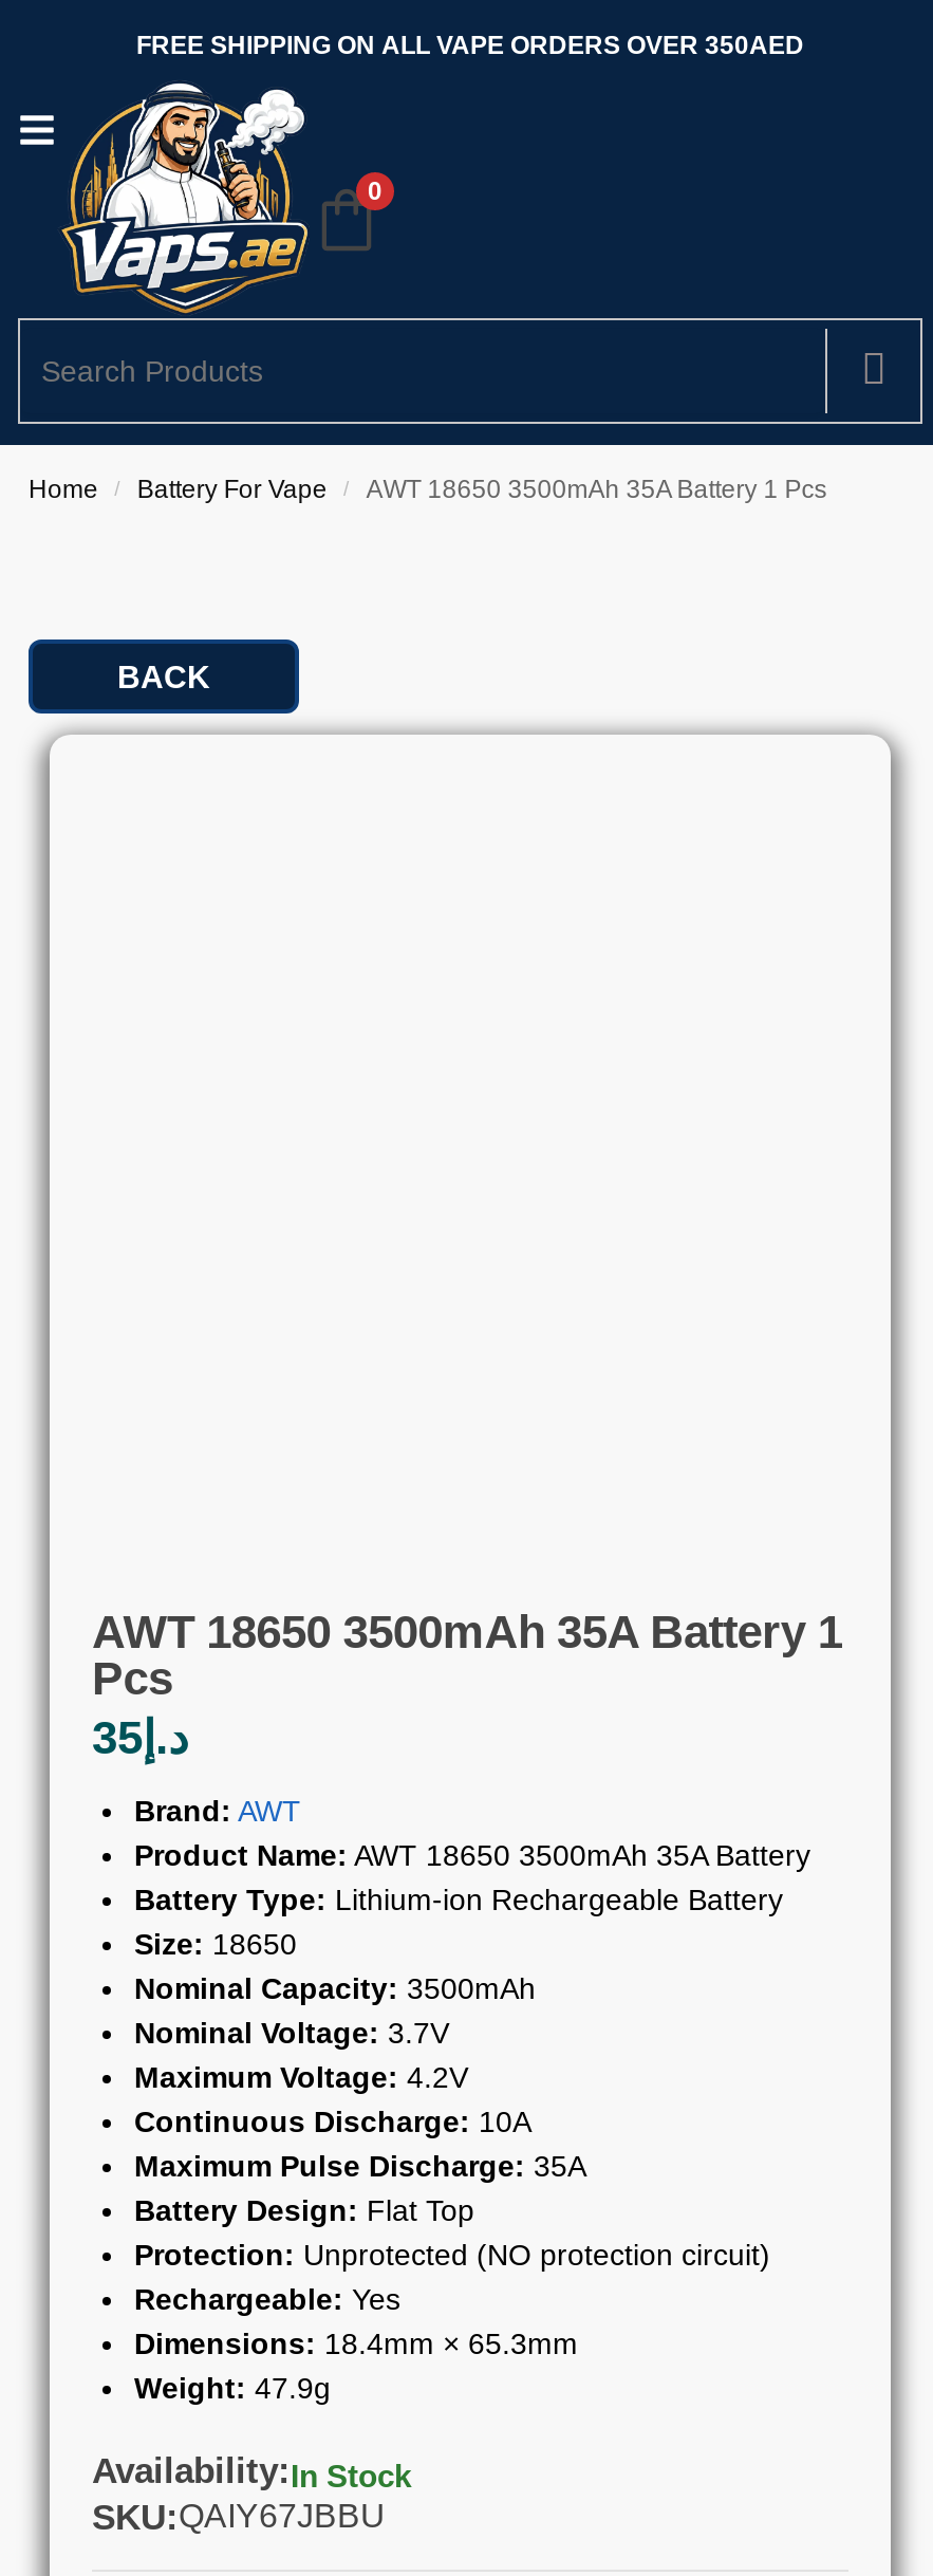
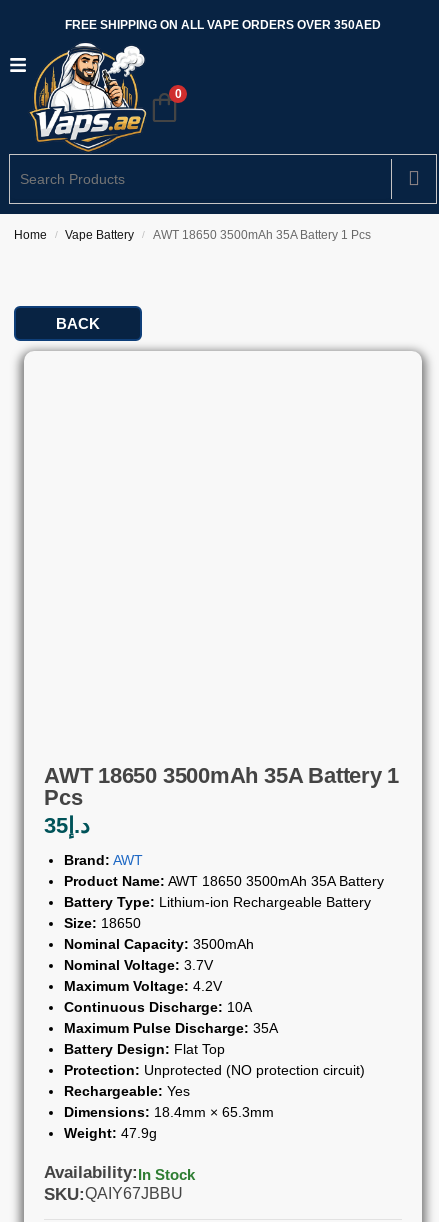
[137,474,327,504] Battery For Vape -> [65,228,134,242] Vape Battery

